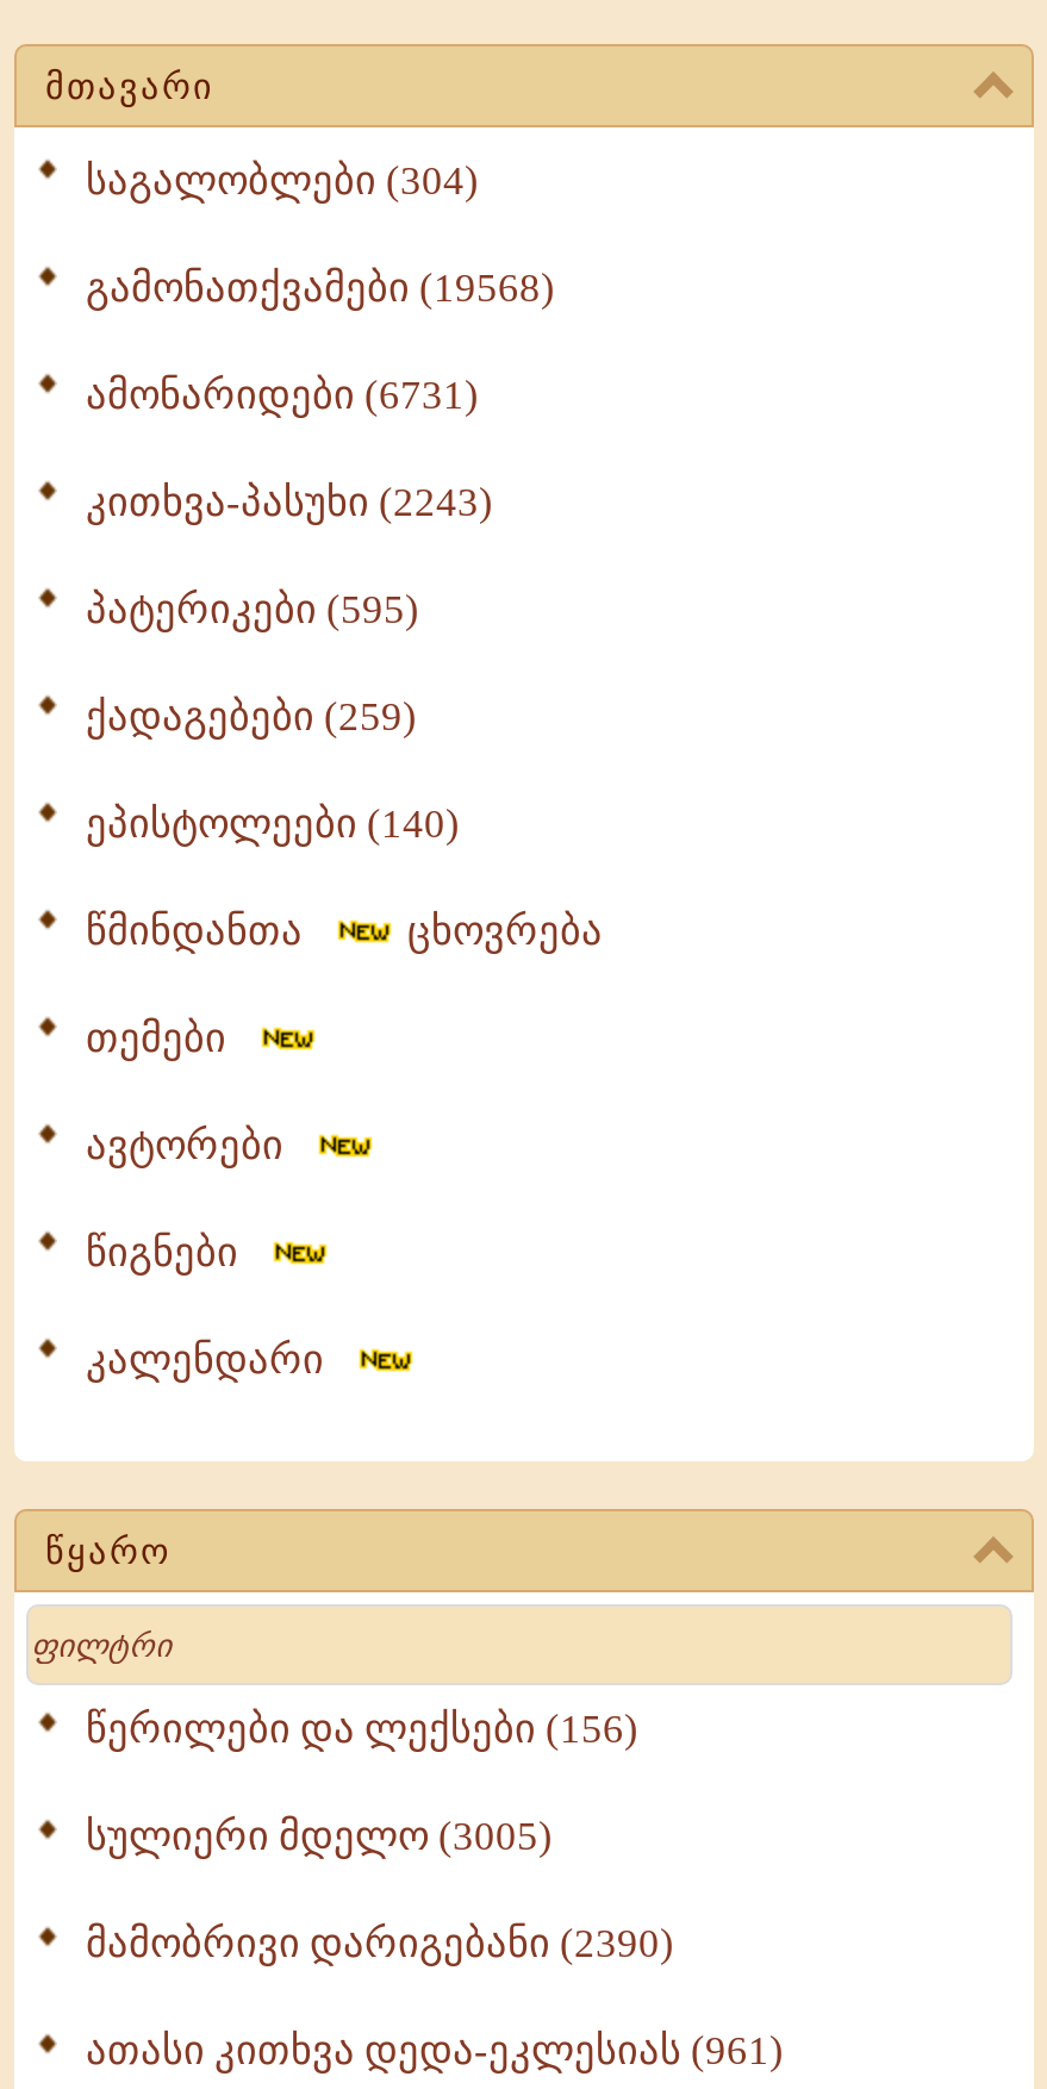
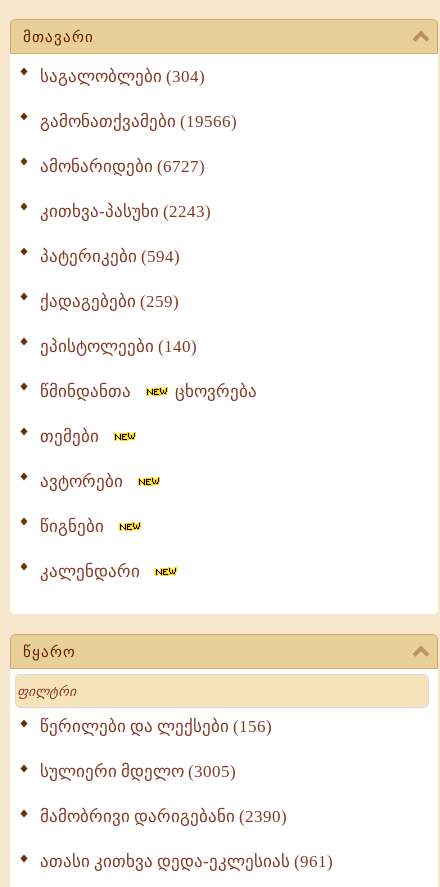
[86,266,555,311] გამონათქვამები (19568) -> [40,112,237,131] გამონათქვამები (19566)
[86,373,479,418] ამონარიდები (6731) -> [40,157,205,176] ამონარიდები (6727)
[86,587,419,633] პატერიკები (595) -> [40,247,180,266] პატერიკები (594)

